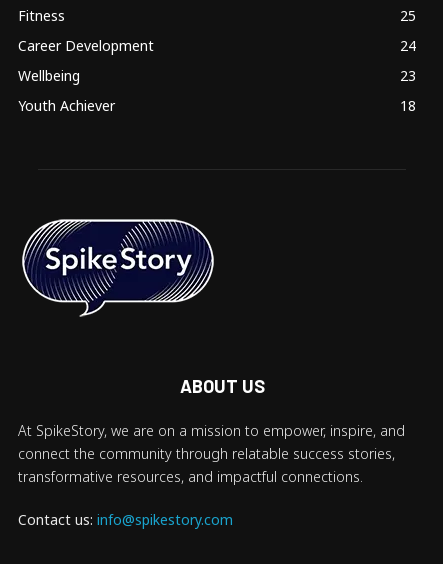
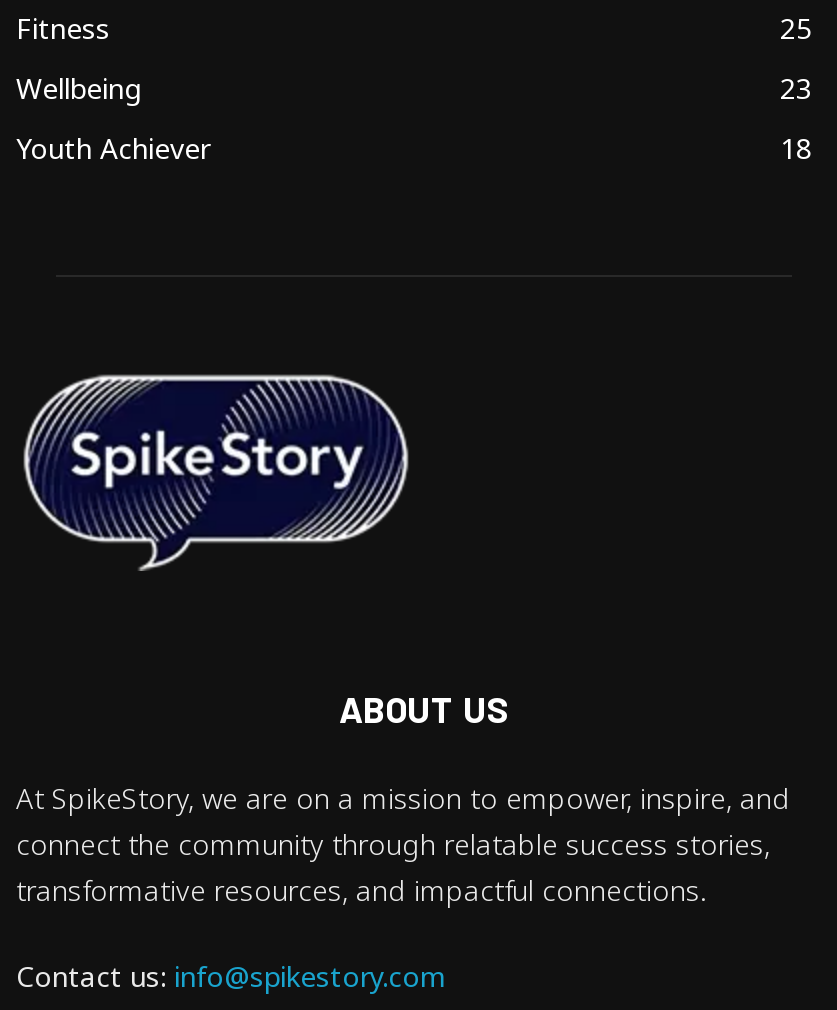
[18,38,416,57] Career Development | 24 -> none

